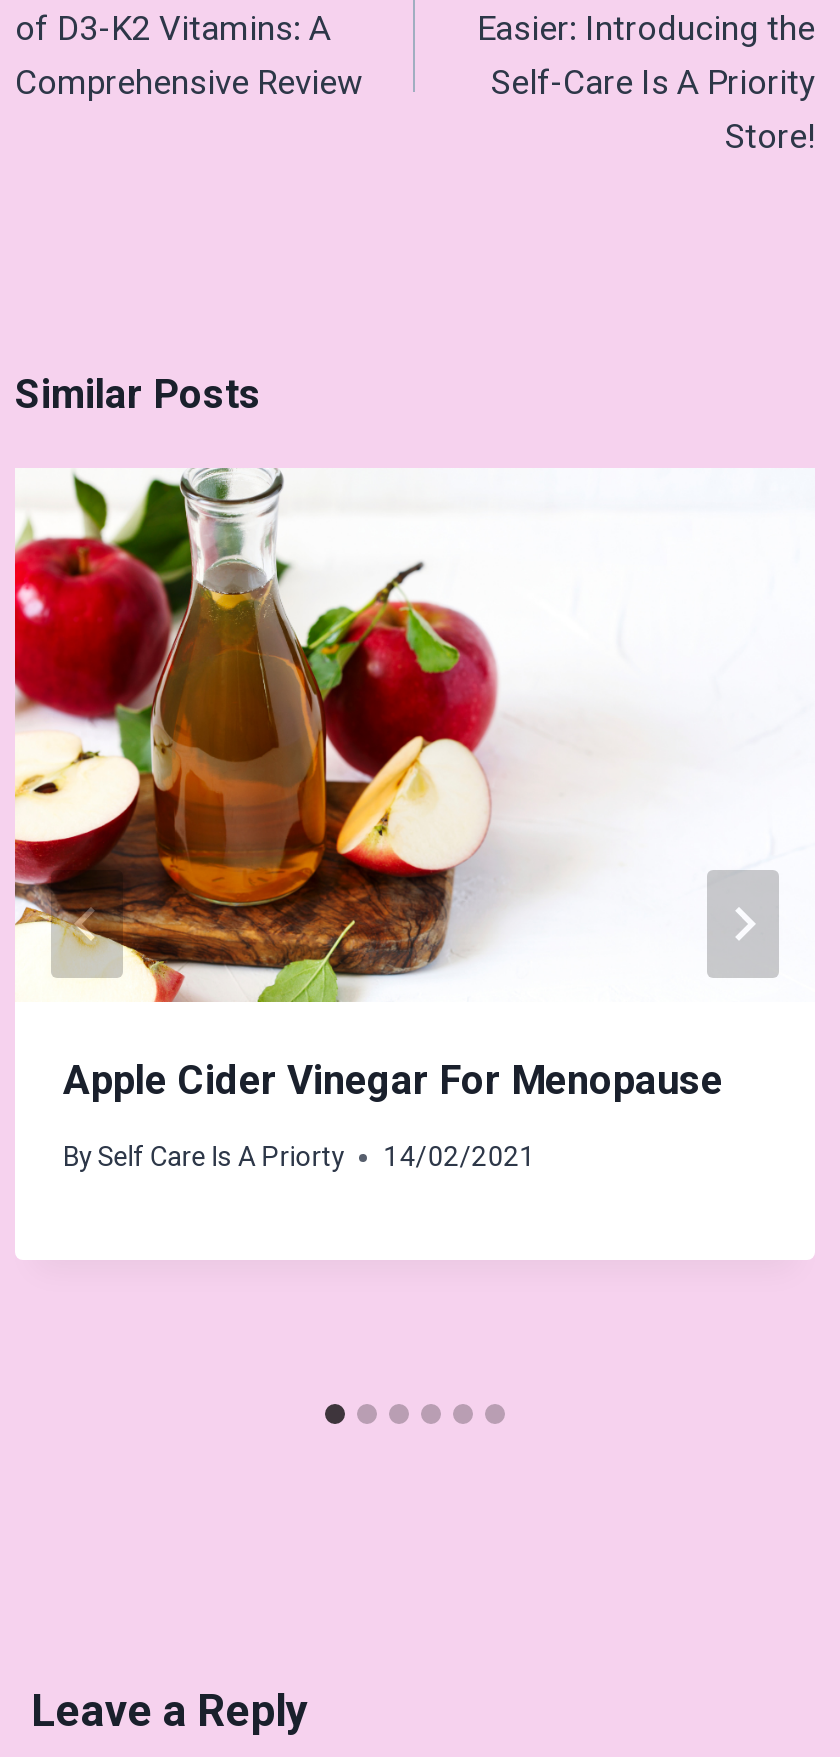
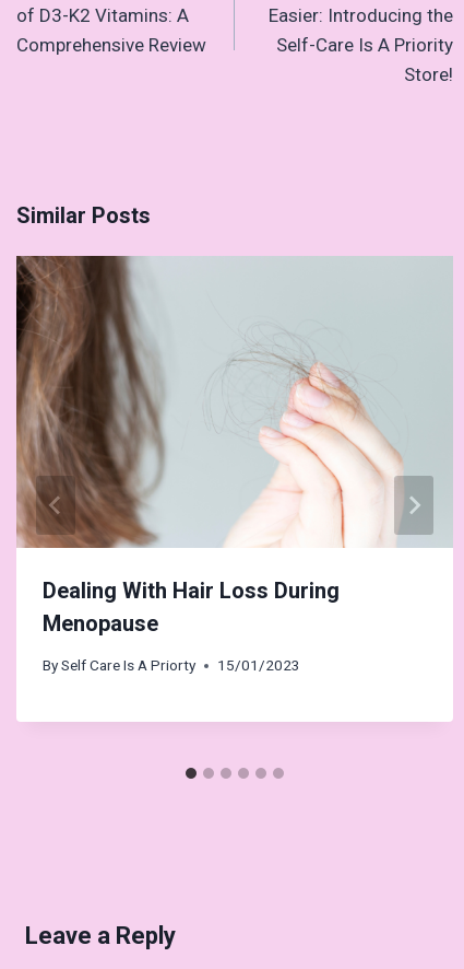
[13,468,813,1104] [image] | Apple Cider Vinegar For Menopause -> [15,255,453,636] [image] | Dealing With Hair Loss During | Menopause
[63,1141,535,1173] By Self Care Is A Priorty 14/02/2021 -> [43,657,300,674] By Self Care Is A Priorty 15/01/2023
moved [63,1141,343,1173] -> [43,657,196,674]: By Self Care Is A Priorty

